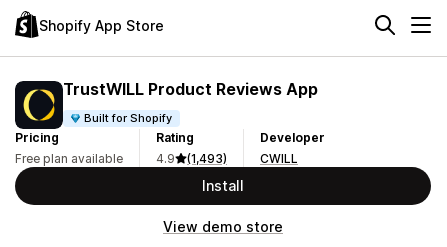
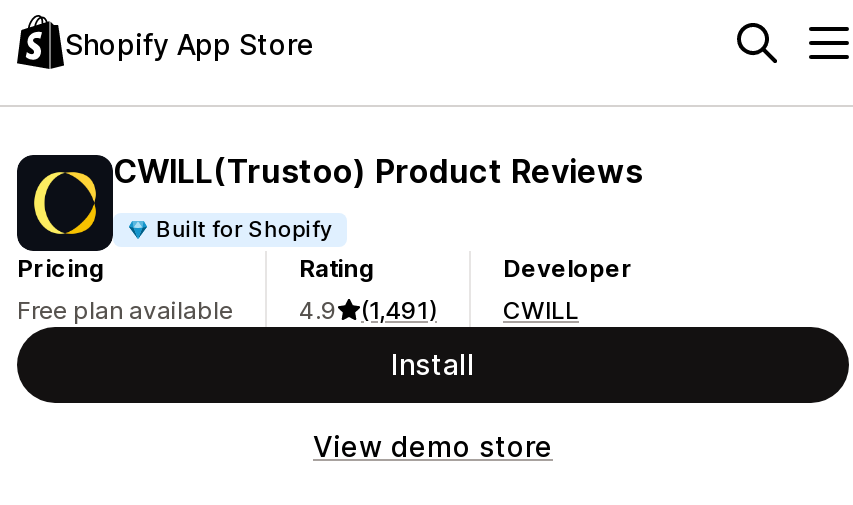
[63,78,318,98] TrustWILL Product Reviews App -> [113,150,643,190] CWILL(Trustoo) Product Reviews
[156,151,227,166] 4.9 (1,493) -> [299,295,437,325] 4.9 (1,491)

